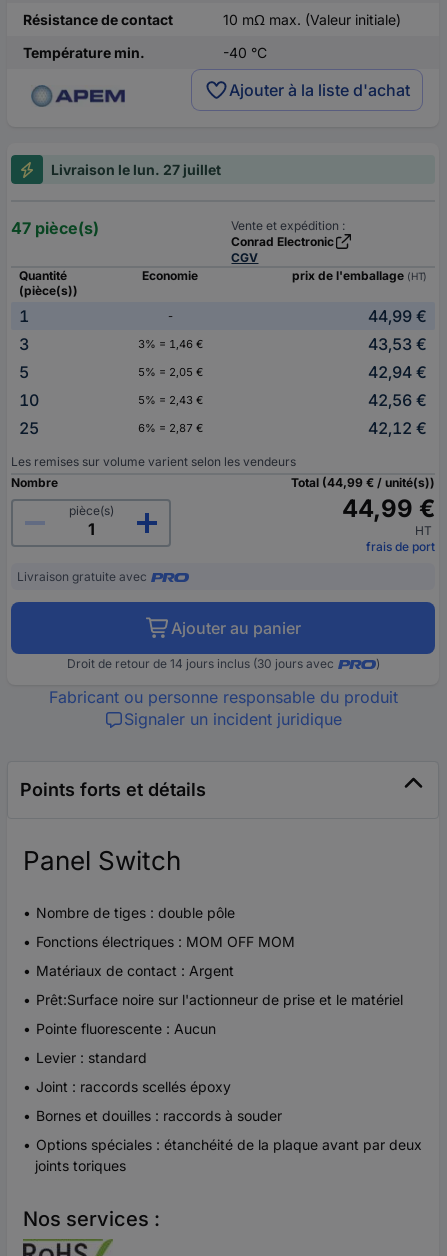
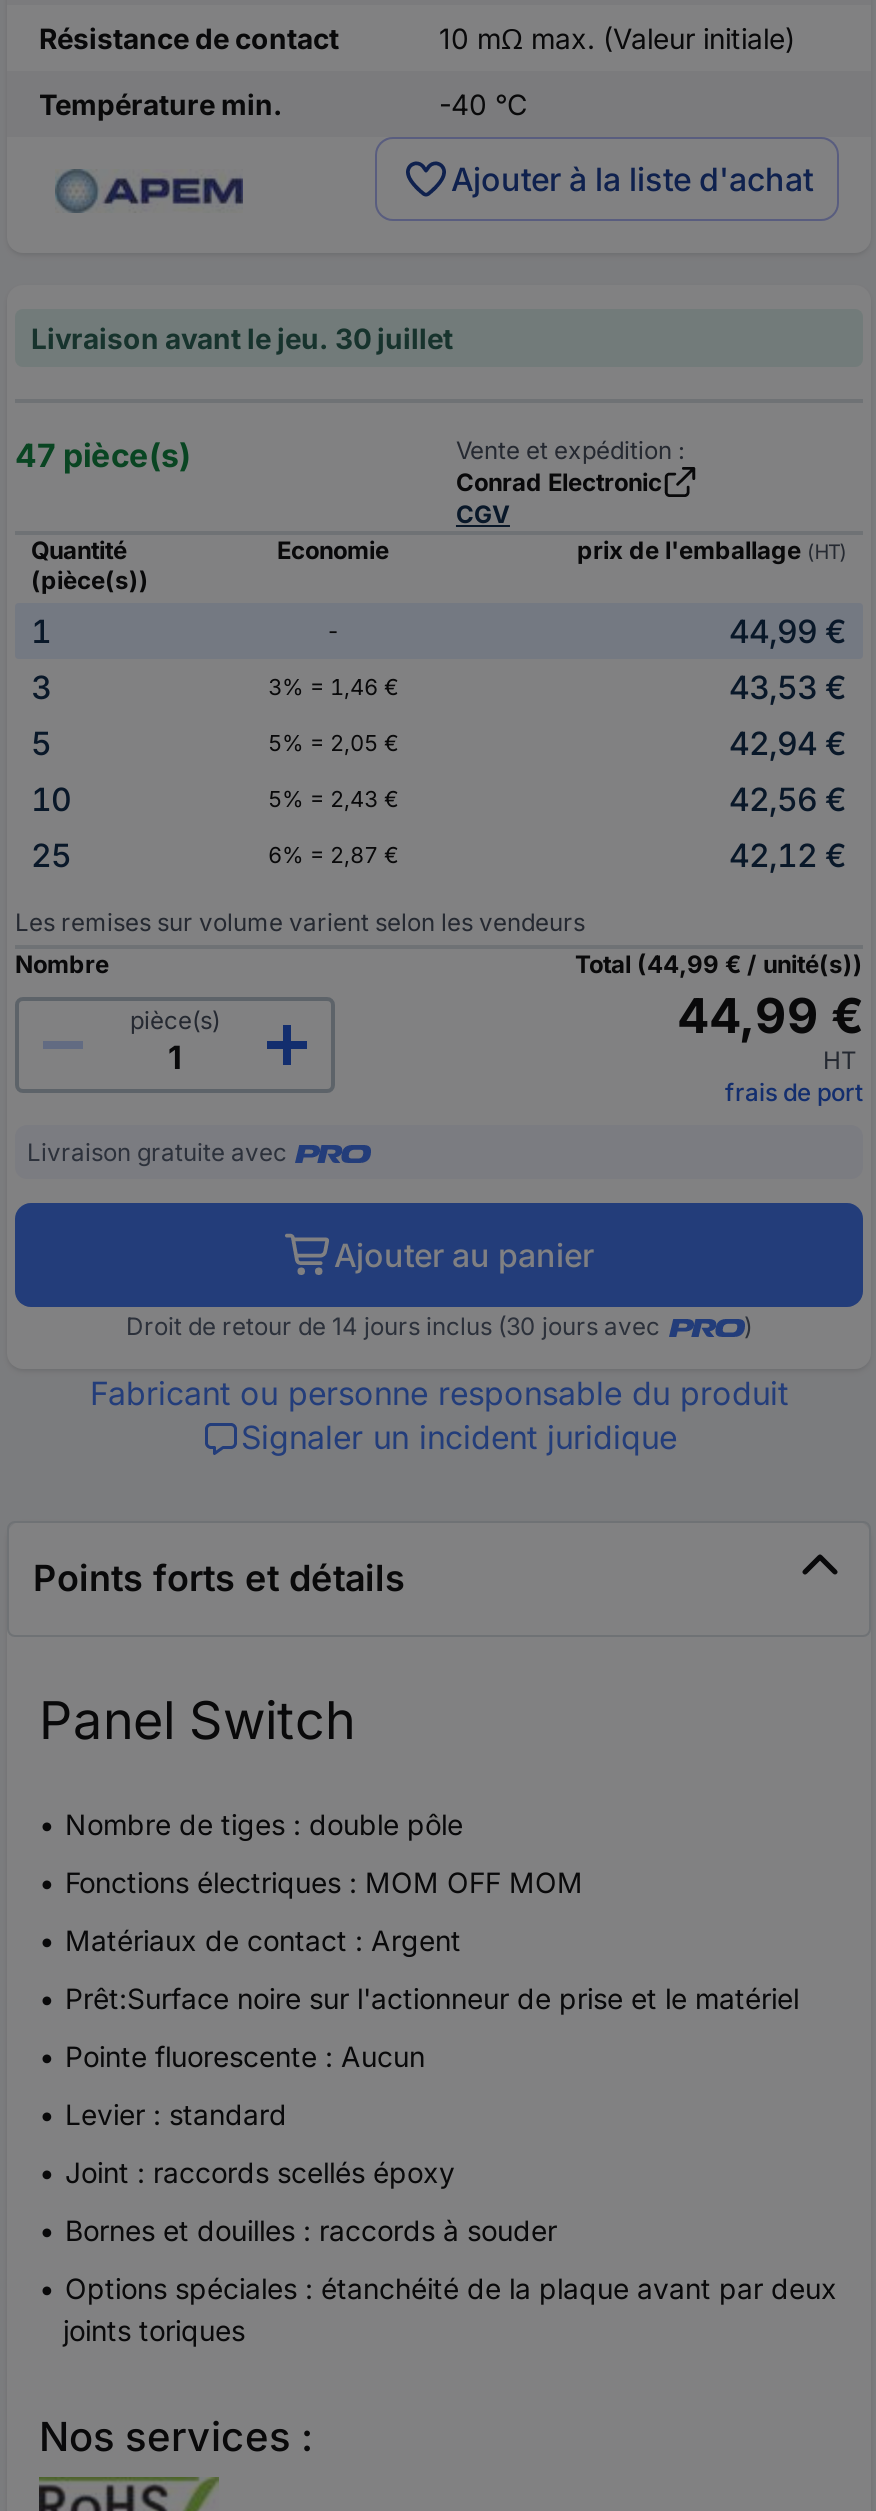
[51,161,221,178] Livraison le lun. 27 juillet -> [31,321,453,355] Livraison avant le jeu. 30 juillet

